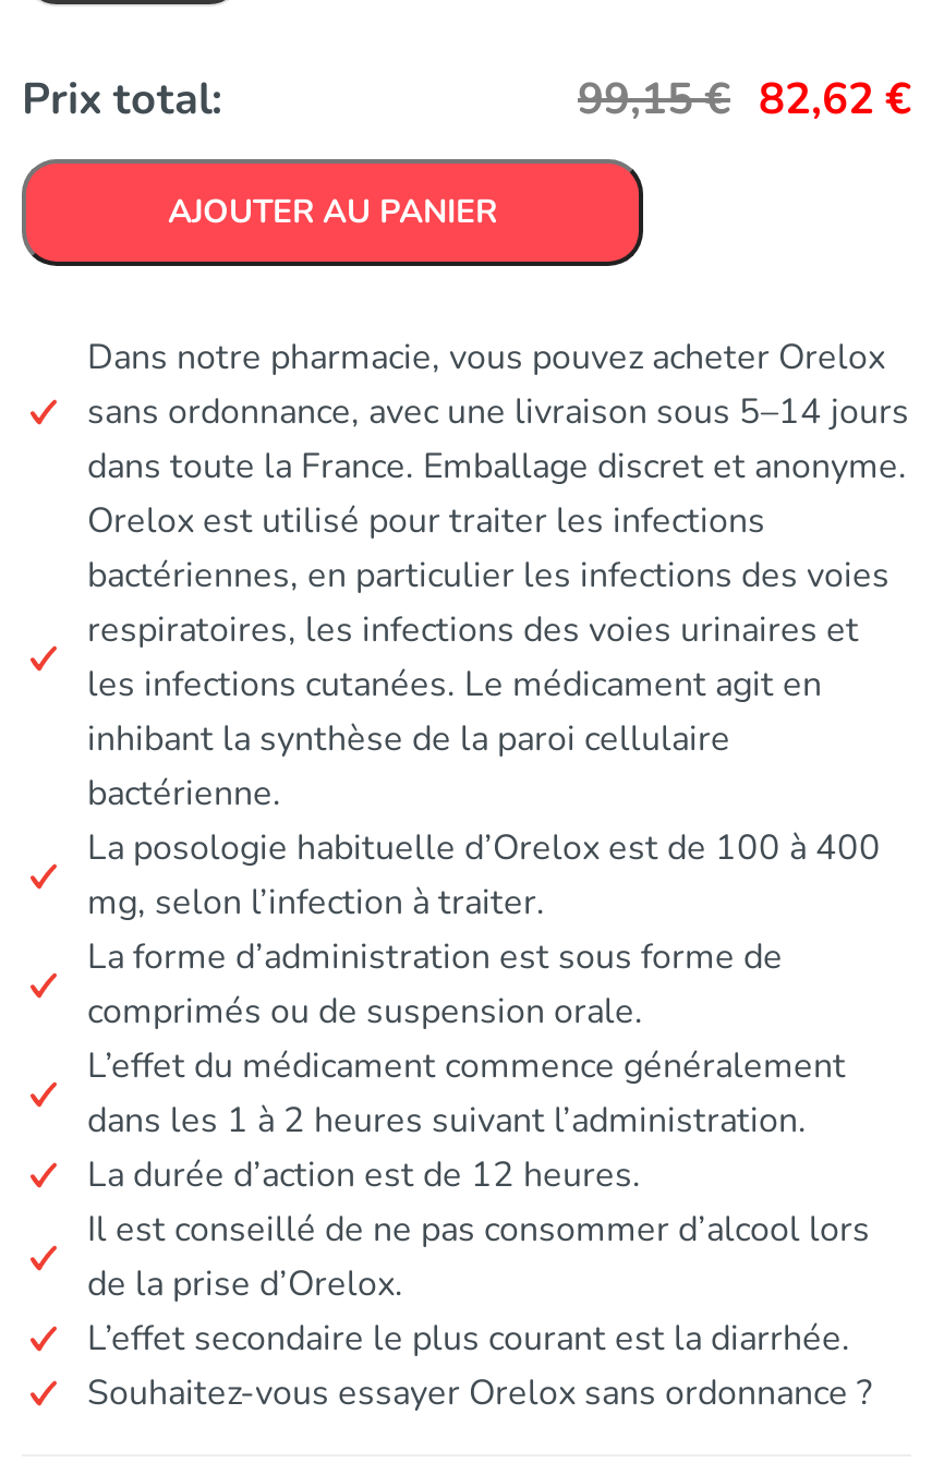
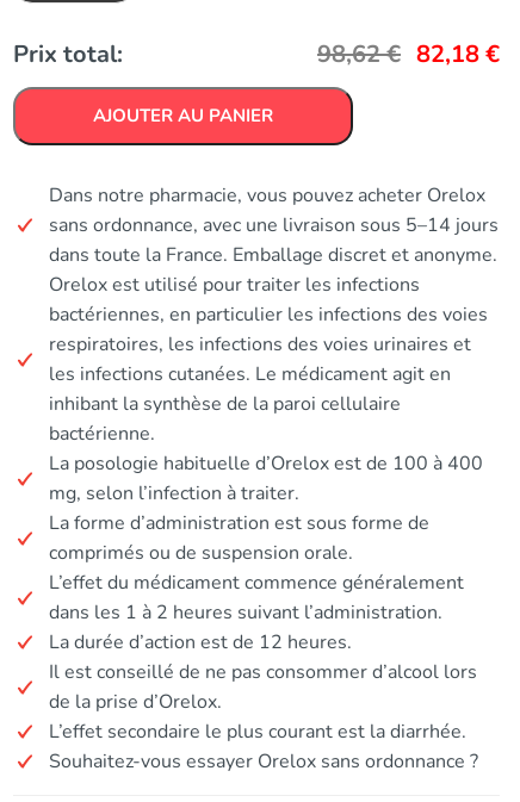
[578,69,911,128] 99,15€ 82,62 € -> [317,38,500,70] 98,62€ 82,18 €

